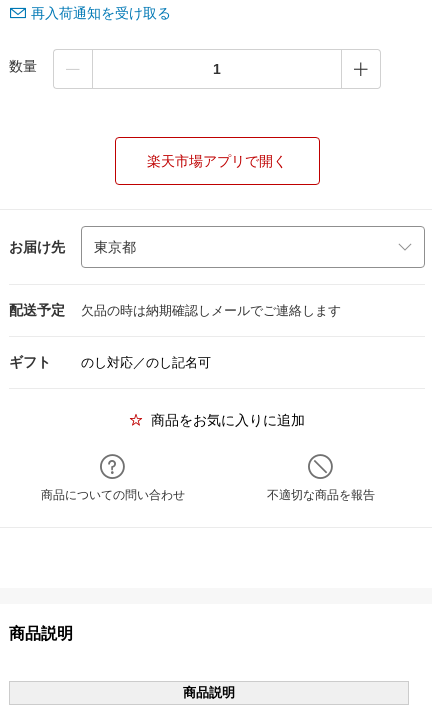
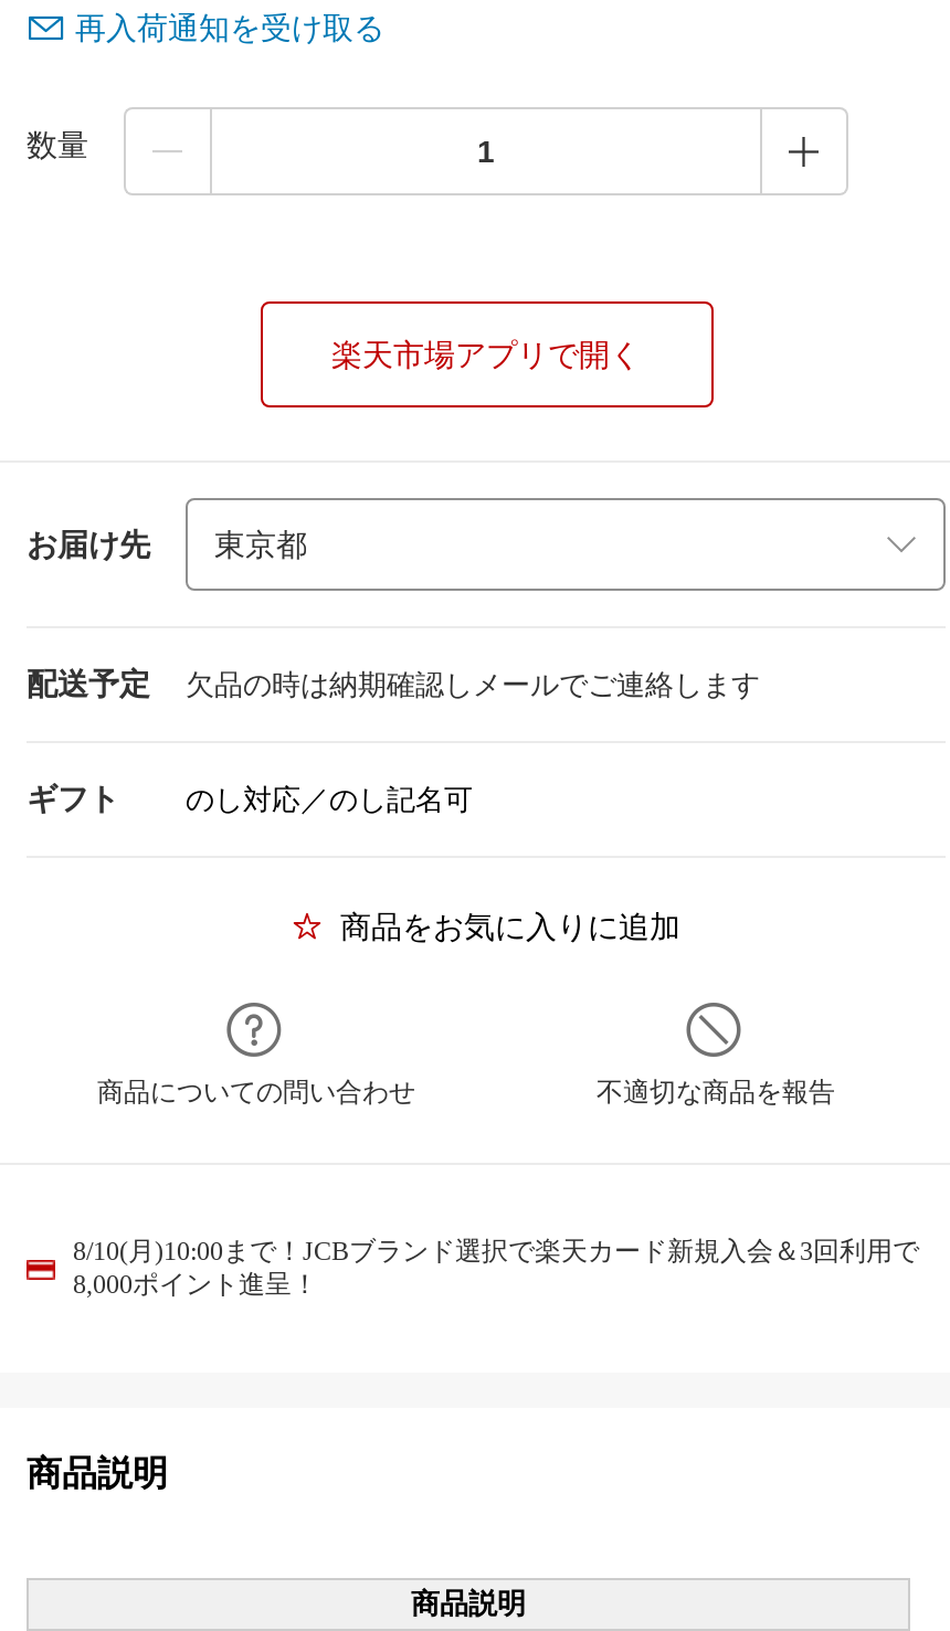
none -> [73,1236,919,1300] 8/10(月)10:00まで！JCBブランド選択で楽天カード新規入会＆3回利用で | 8,000ポイント進呈！

